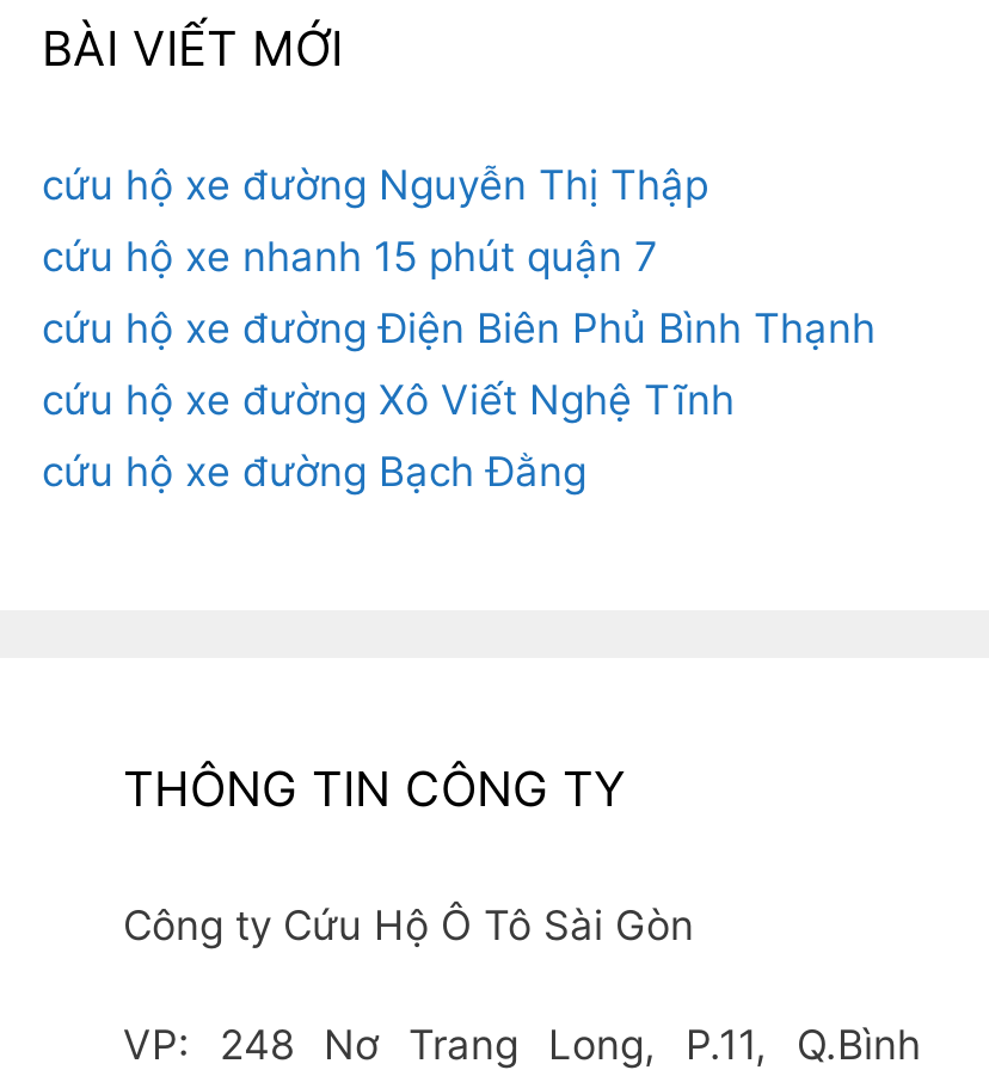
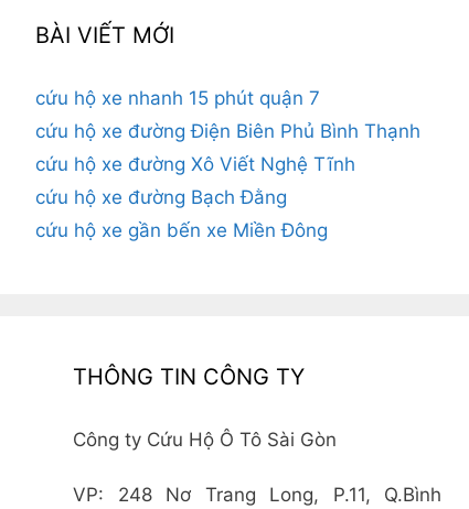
[42,161,708,208] cứu hộ xe đường Nguyễn Thị Thập -> none
moved [42,232,876,495] -> [35,87,420,208]: cứu hộ xe nhanh 15 phút quận 7 | cứu hộ xe đường Điện Biên Phủ Bình Thạnh | cứu hộ xe đường Xô Viết Nghệ Tĩnh | cứu hộ xe đường Bạch Đằng
none -> [35,219,328,241] cứu hộ xe gần bến xe Miền Đông

